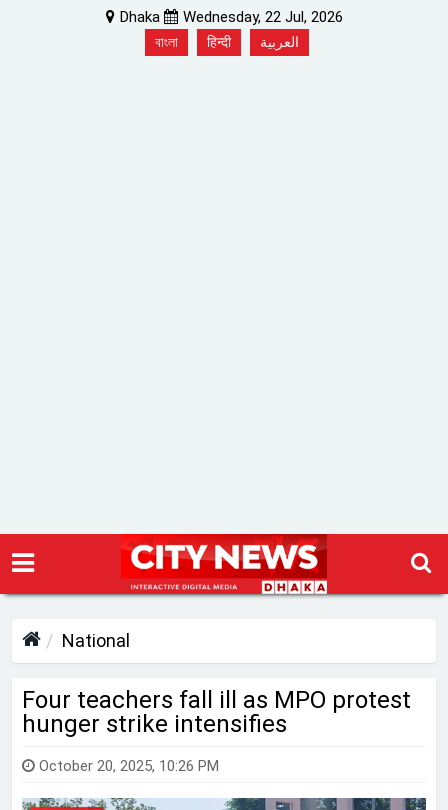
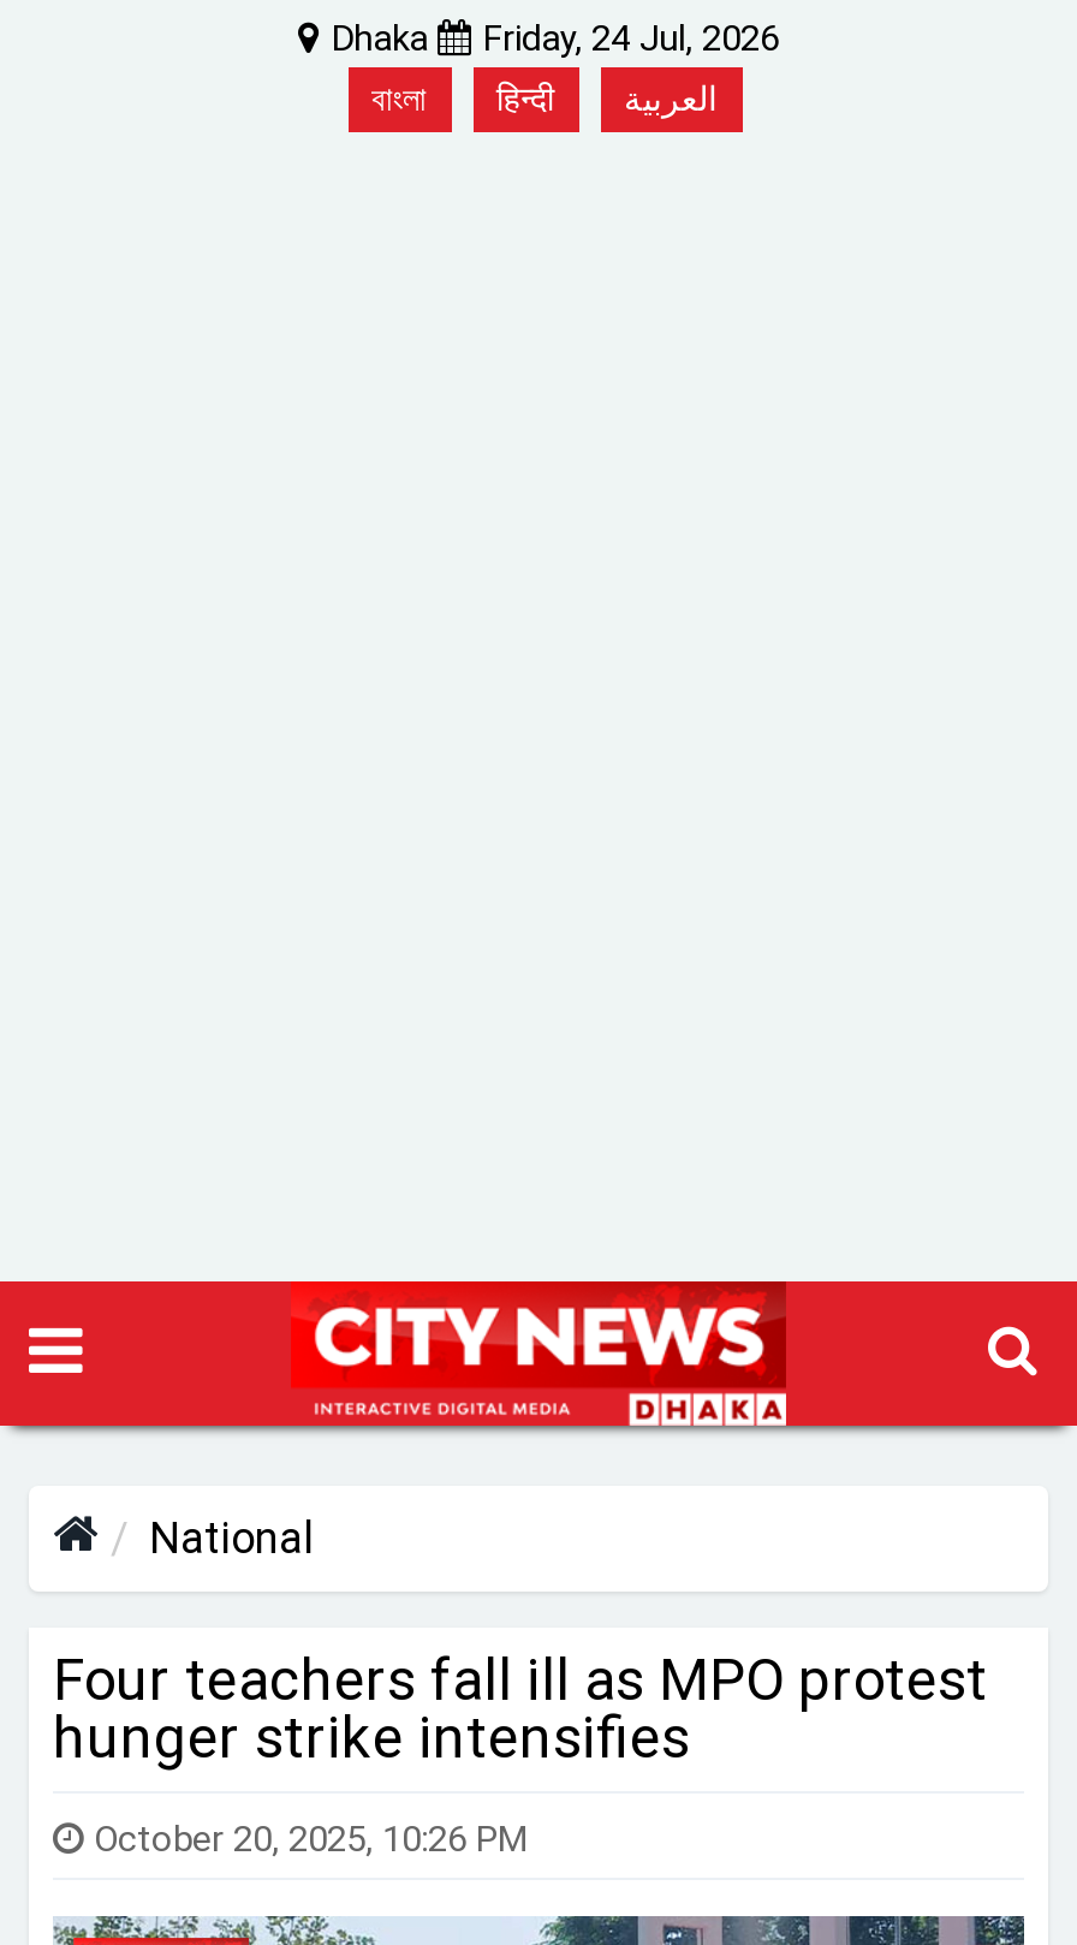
[182,8,342,26] Wednesday, 22 Jul, 2026 -> [483,17,779,60] Friday, 24 Jul, 2026

